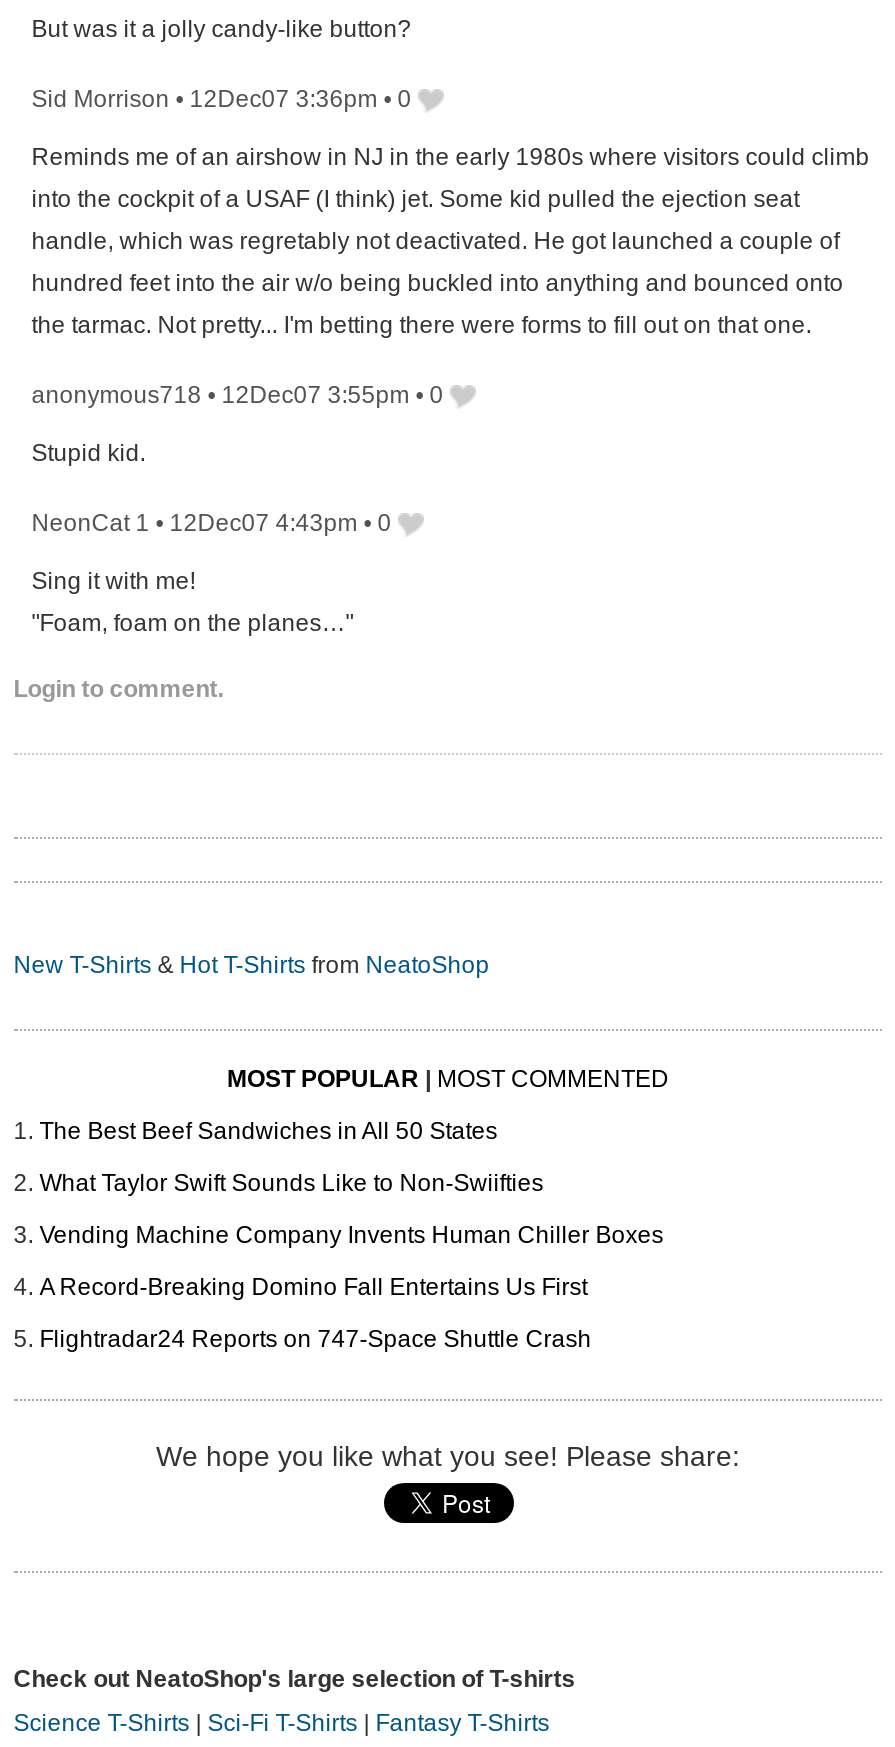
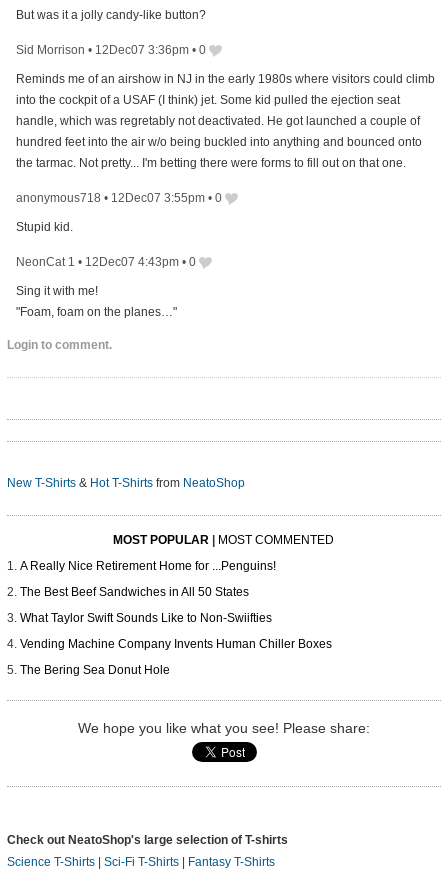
none -> [20,559,276,573] A Really Nice Retirement Home for ...Penguins!
moved [39,1118,663,1250] -> [20,585,332,651]: The Best Beef Sandwiches in All 50 States | What Taylor Swift Sounds Like to Non-Swiifties | Vending Machine Company Invents Human Chiller Boxes
[39,1274,591,1354] A Record-Breaking Domino Fall Entertains Us First | Flightradar24 Reports on 747-Space Shuttle Crash -> [20,663,170,677] The Bering Sea Donut Hole

